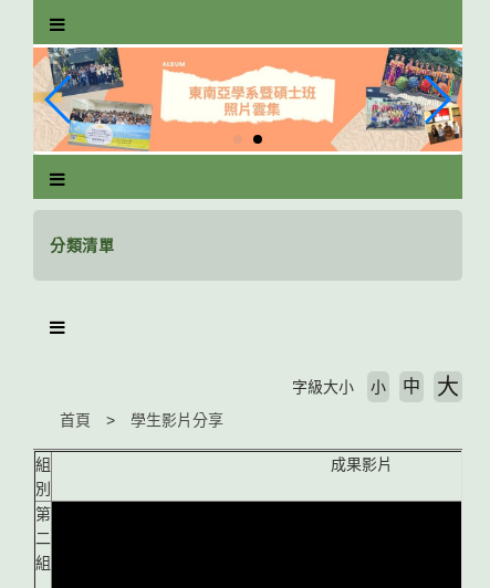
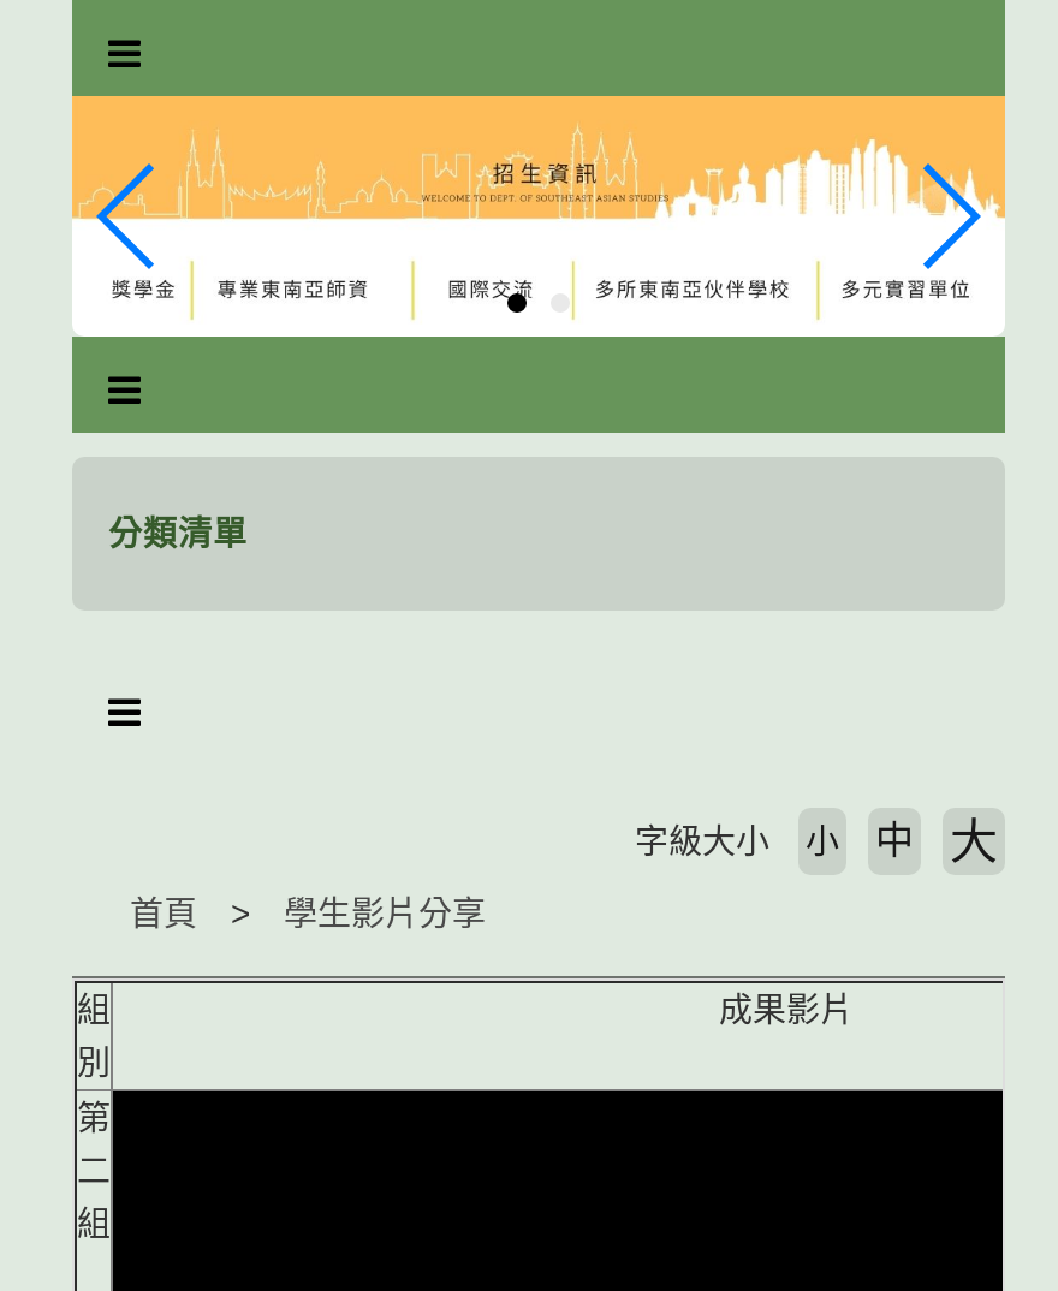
[33,43,463,153] [image] -> [72,94,1008,329] [image]

